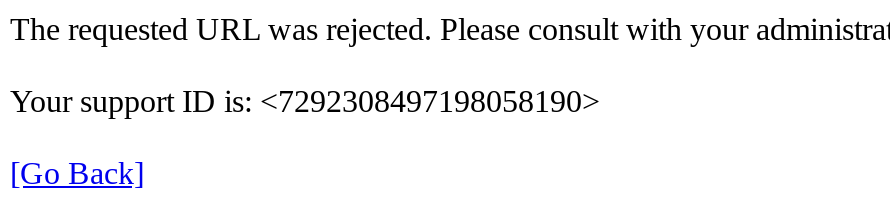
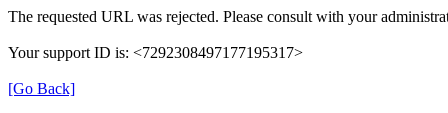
[10,84,600,118] Your support ID is: <7292308497198058190> -> [8,44,303,61] Your support ID is: <7292308497177195317>

